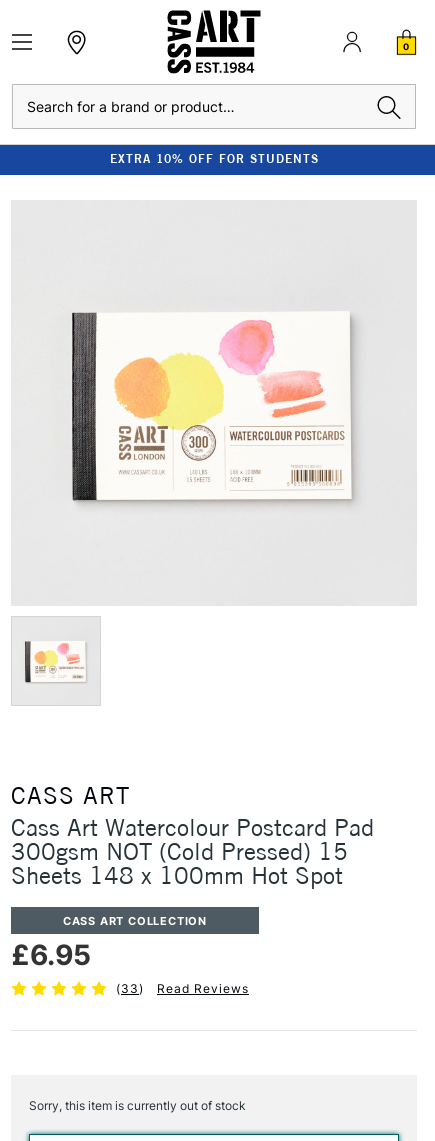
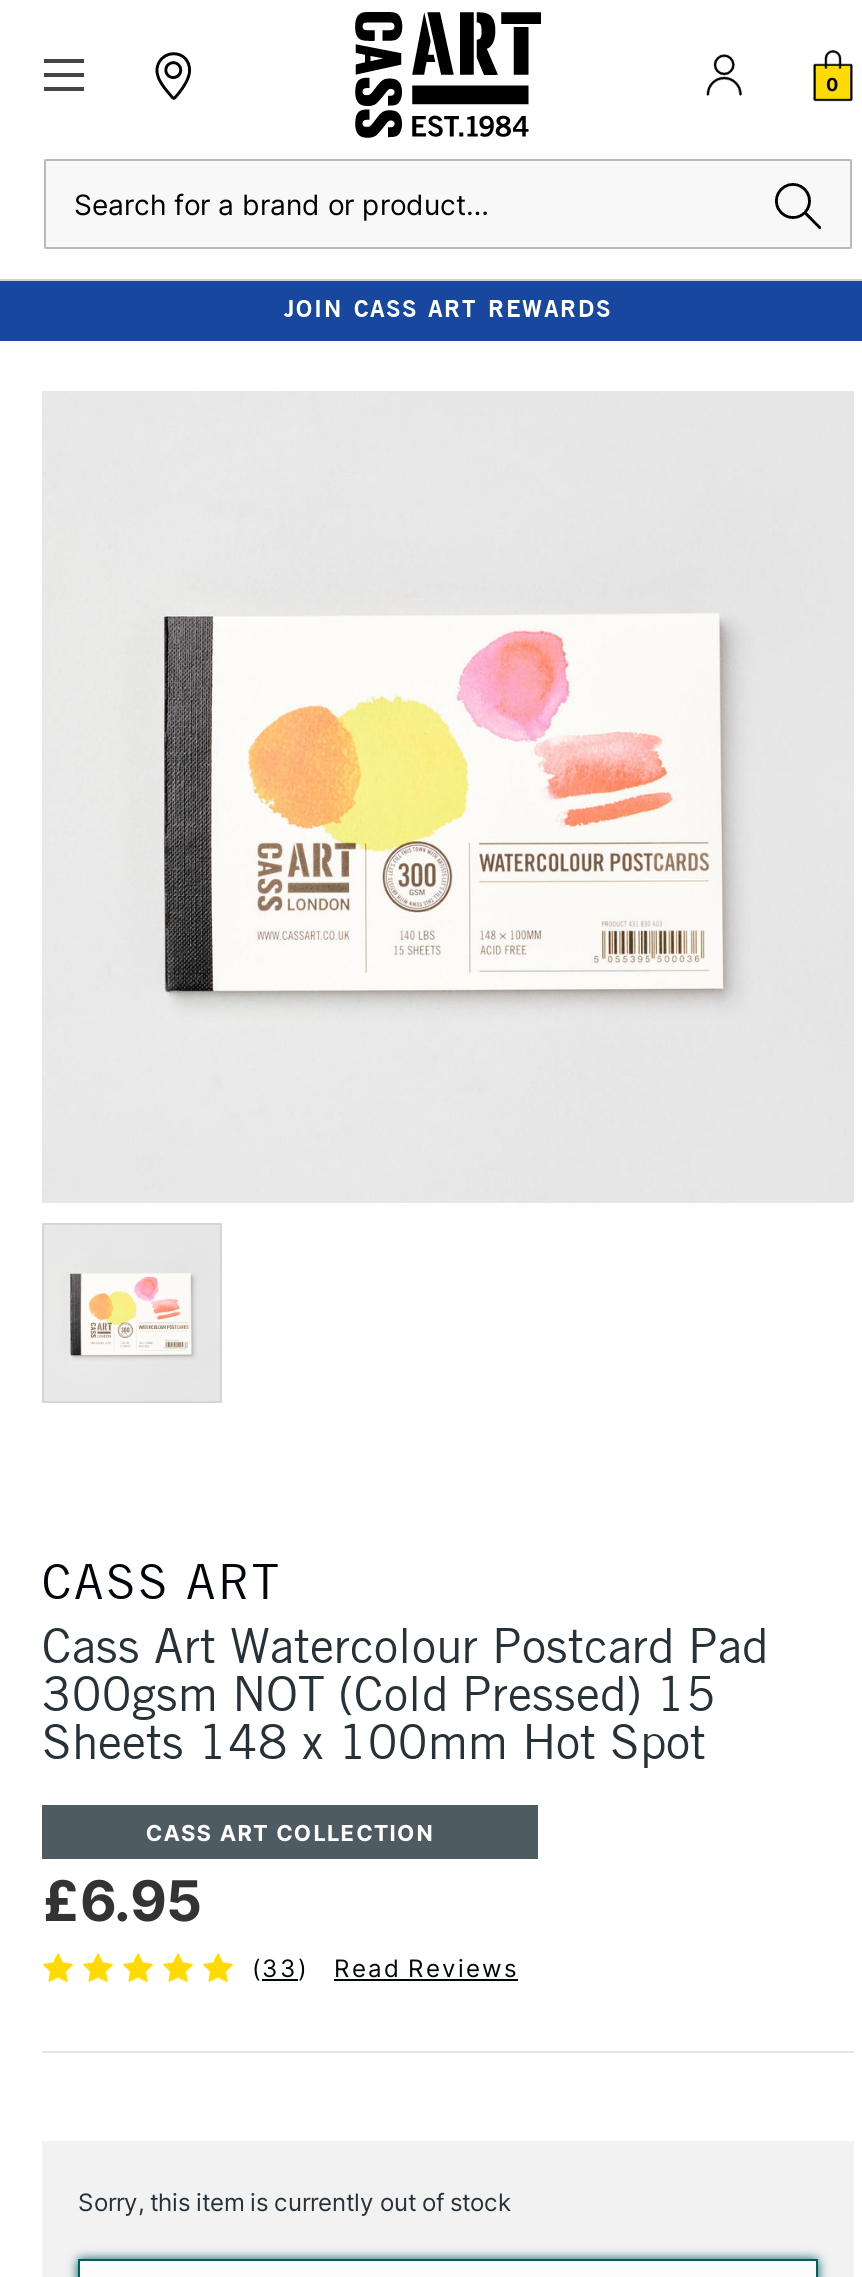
[109,151,318,166] EXTRA 10% OFF FOR STUDENTS -> [284,293,612,323] JOIN CASS ART REWARDS

